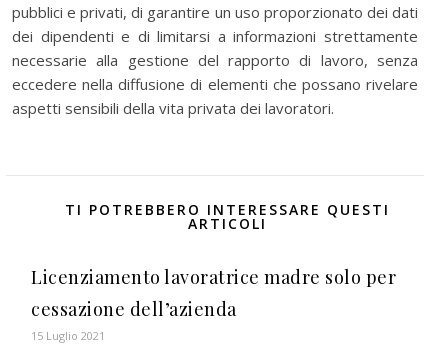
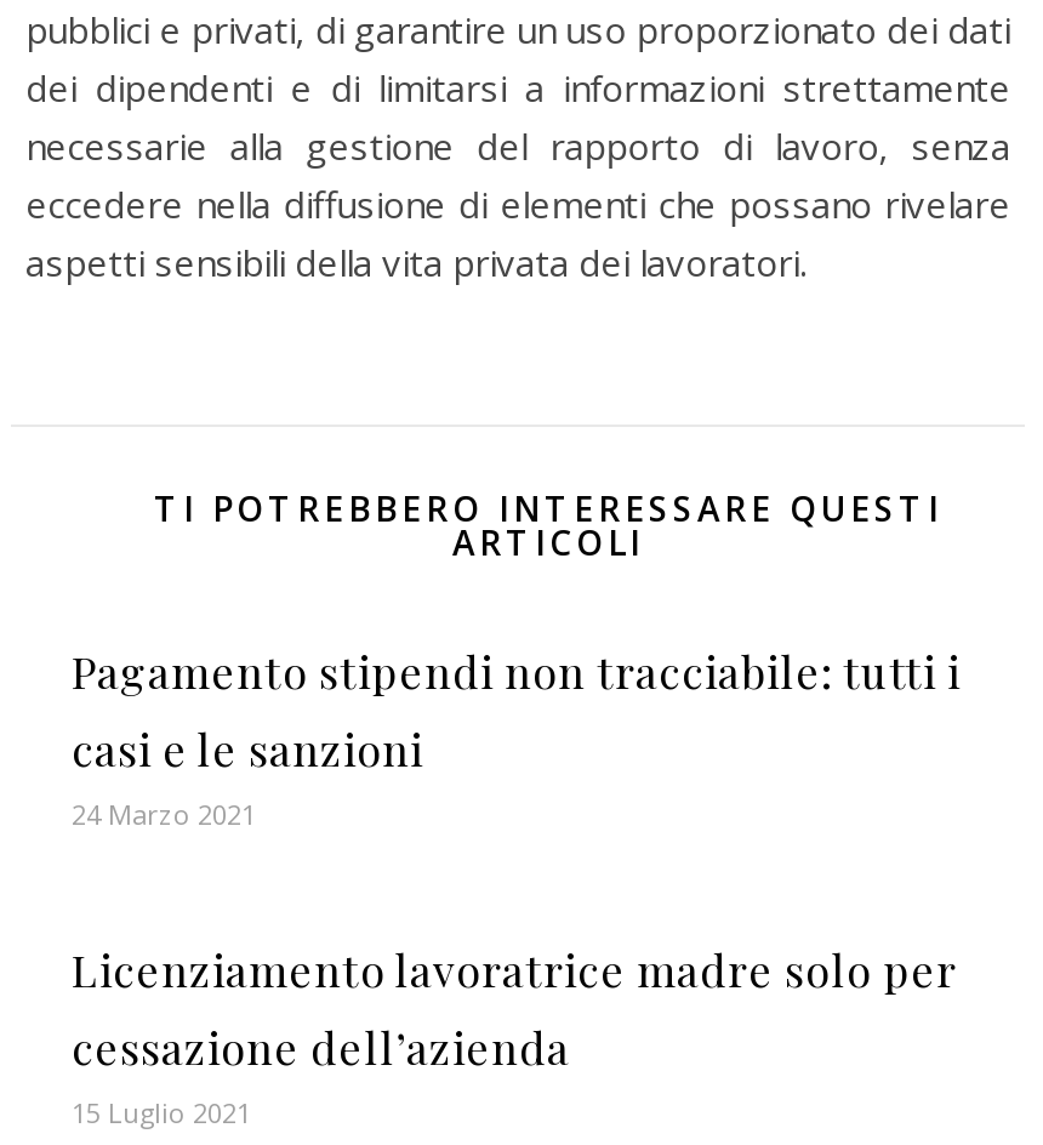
none -> [72,643,961,832] Pagamento stipendi non tracciabile: tutti i | casi e le sanzioni | 24 Marzo 2021

